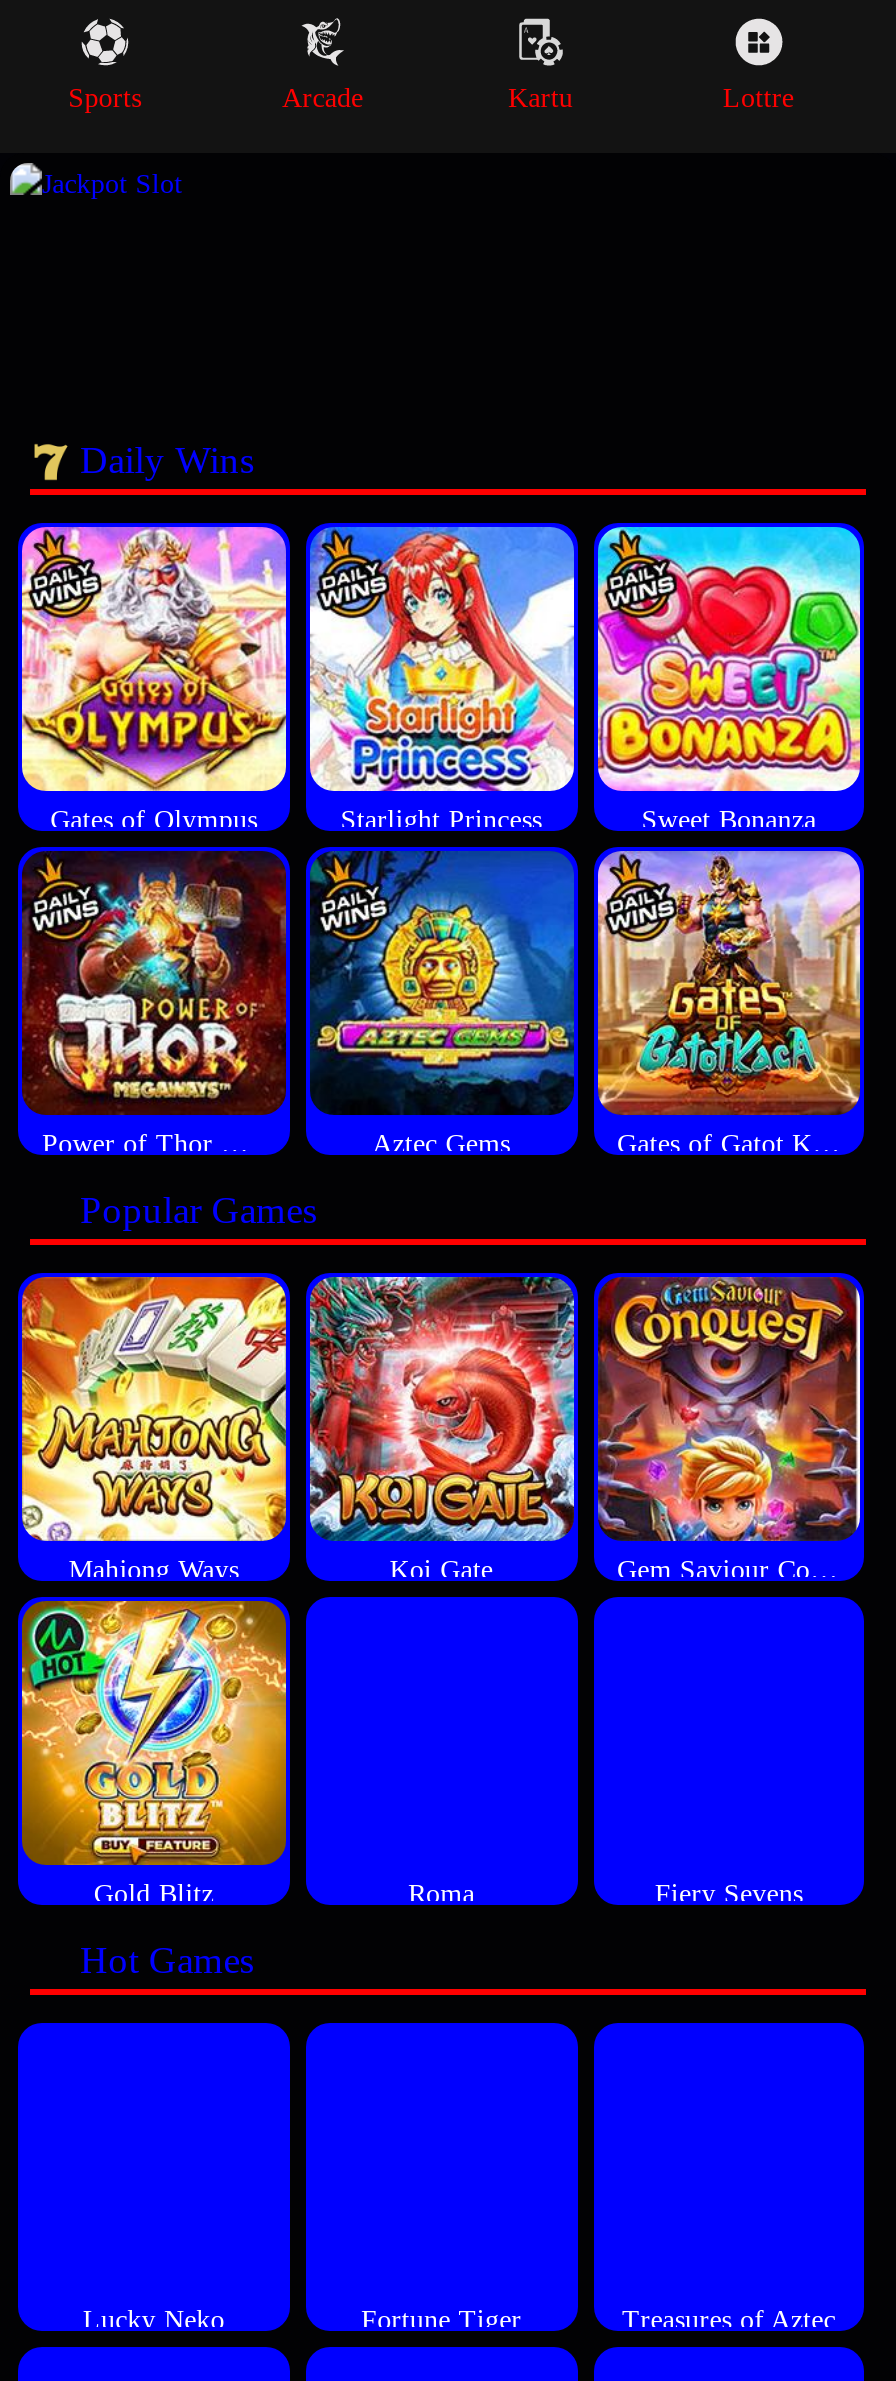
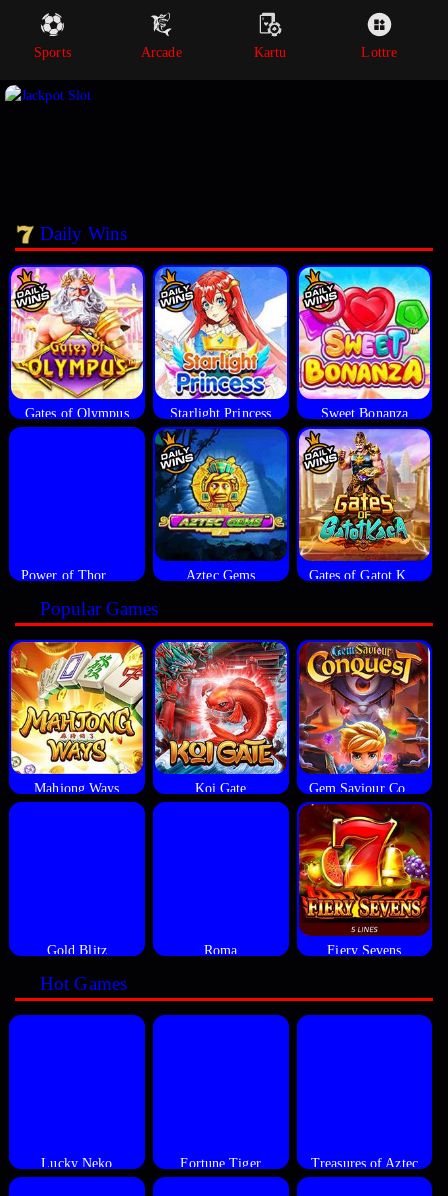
[20,851,288,1117] [image] -> none
none -> [298,803,431,937] [image]
[20,1599,288,1867] [image] -> none

